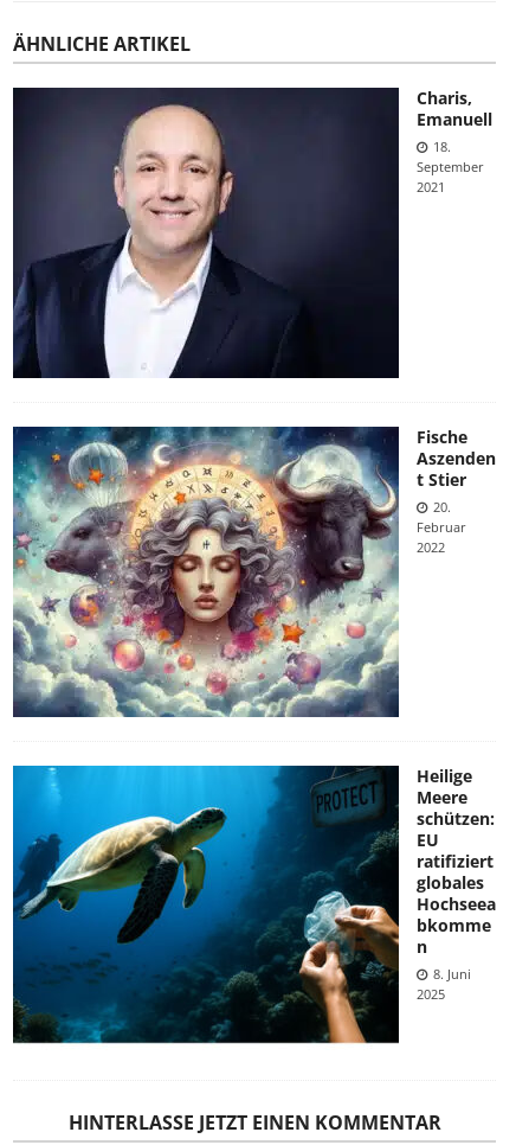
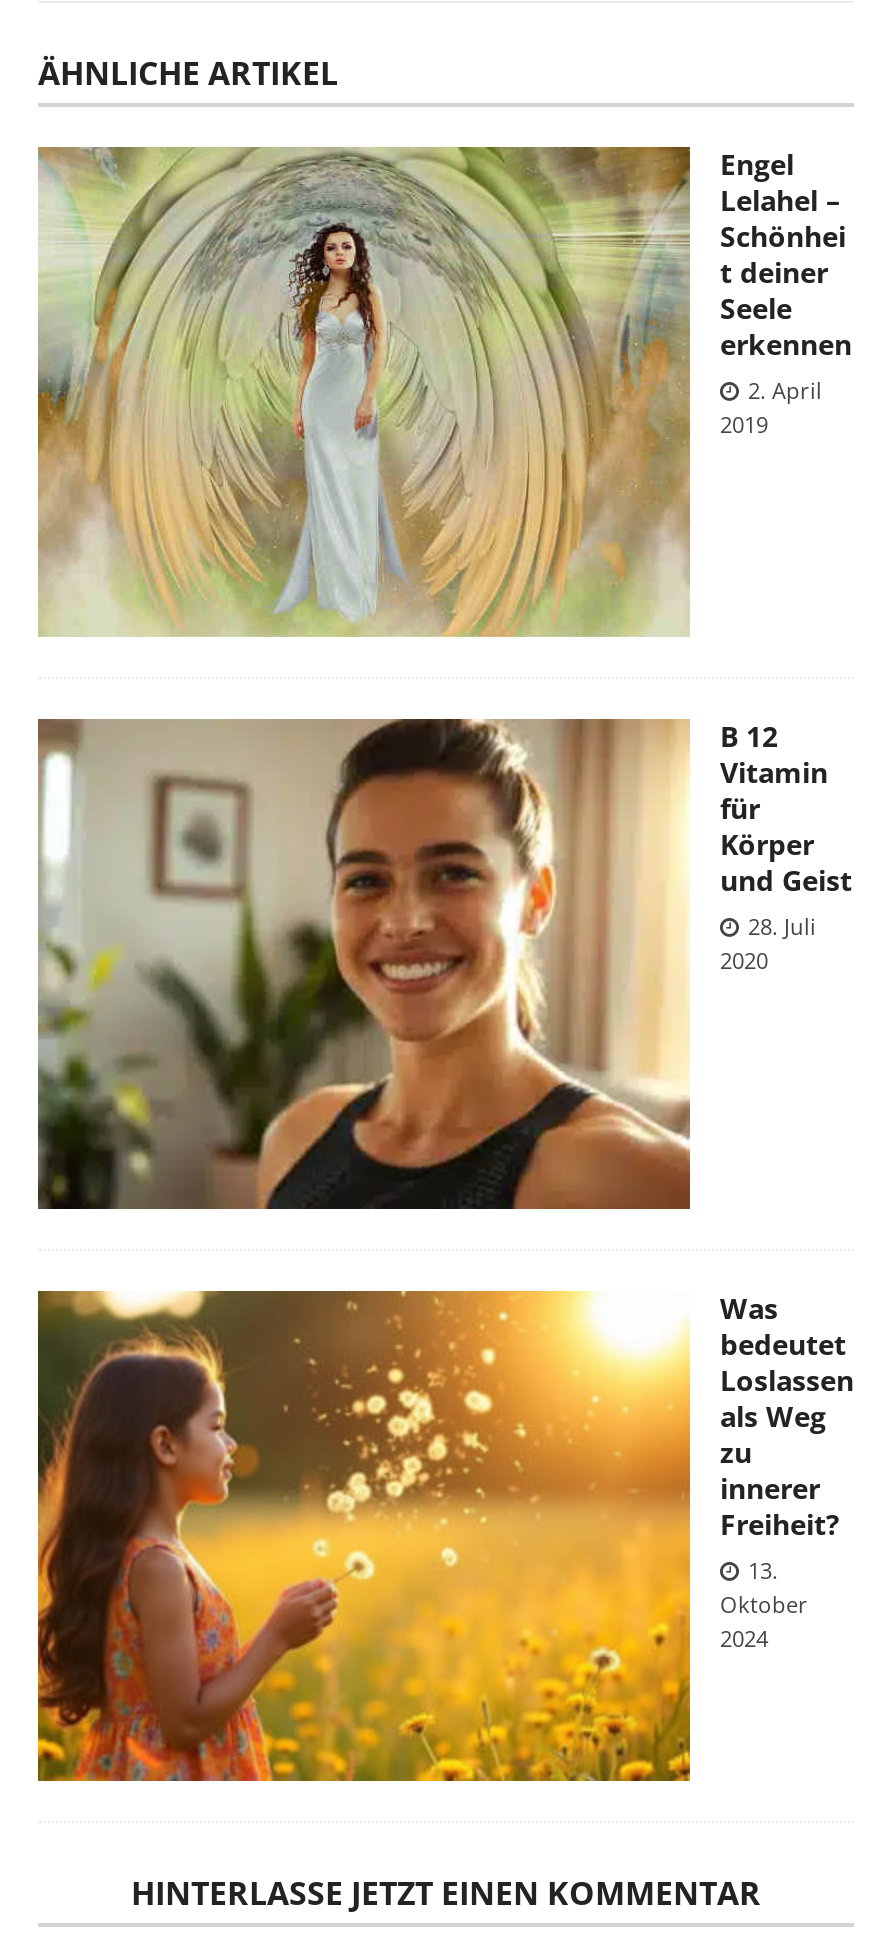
[12,86,492,379] [image] | Charis, | Emanuell | 18. | September | 2021 -> [36,144,852,638] [image] | Engel | Lelahel – | Schönhei | t deiner | Seele | erkennen | 2. April | 2019
[12,425,496,718] [image] | Fische | Aszenden | t Stier | 20. | Februar | 2022 -> [36,716,852,1210] [image] | B 12 | Vitamin | für | Körper | und Geist | 28. Juli | 2020
[12,764,496,1055] [image] | Heilige | Meere | schützen: | EU | ratifiziert | globales | Hochseea | bkomme | n | 8. Juni | 2025 -> [36,1288,854,1782] [image] | Was | bedeutet | Loslassen | als Weg | zu | innerer | Freiheit? | 13. | Oktober | 2024

